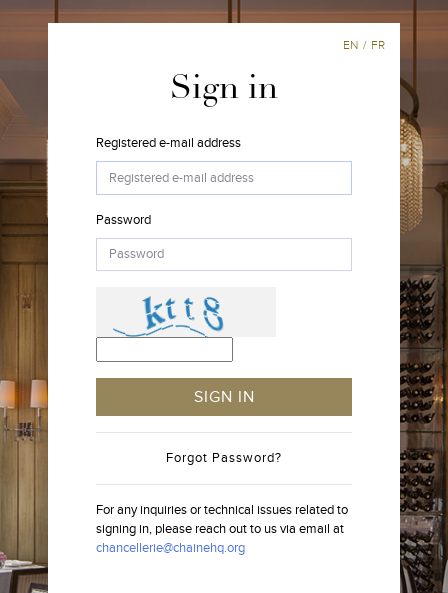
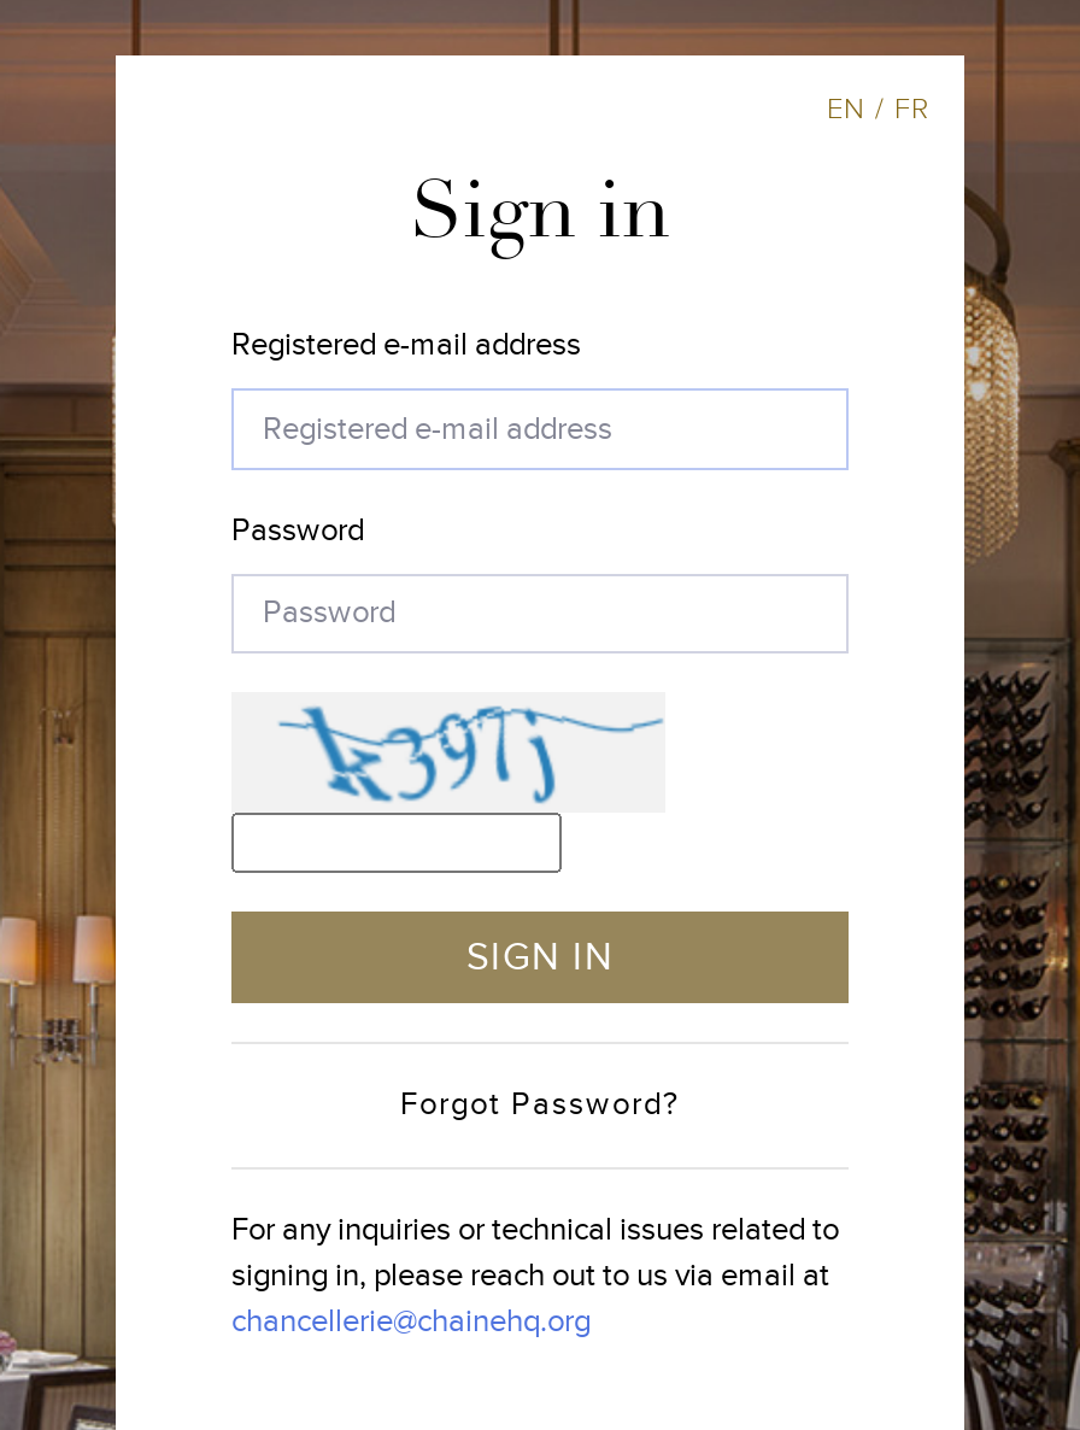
[113,293,273,338] [image] -> [275,704,663,813] [image]

